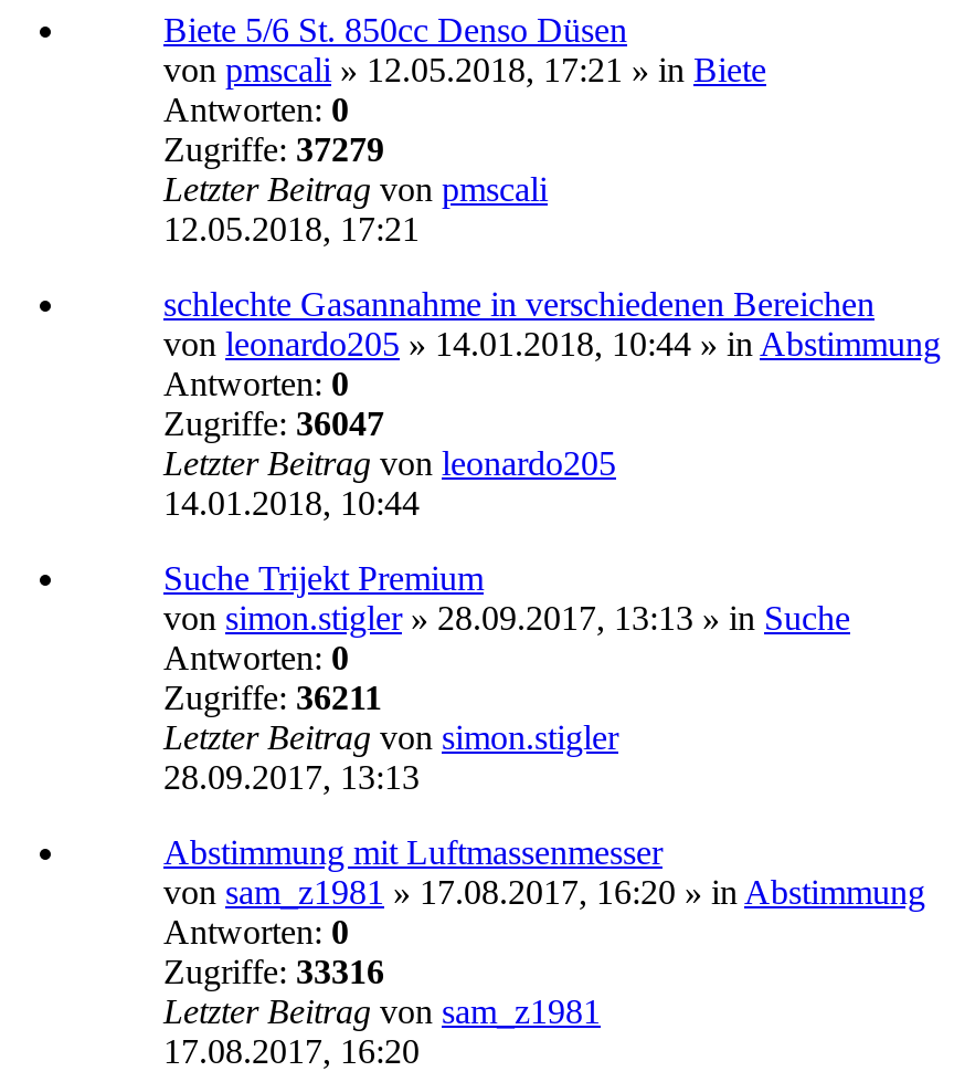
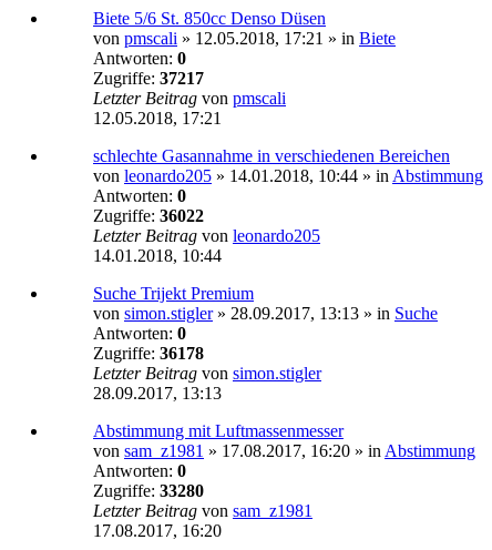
[163,131,384,169] Zugriffe: 37279 -> [93,69,204,88] Zugriffe: 37217
[163,405,384,443] Zugriffe: 36047 -> [93,207,204,225] Zugriffe: 36022
[163,679,382,717] Zugriffe: 36211 -> [93,344,204,363] Zugriffe: 36178
[163,953,384,991] Zugriffe: 33316 -> [93,482,204,500] Zugriffe: 33280

